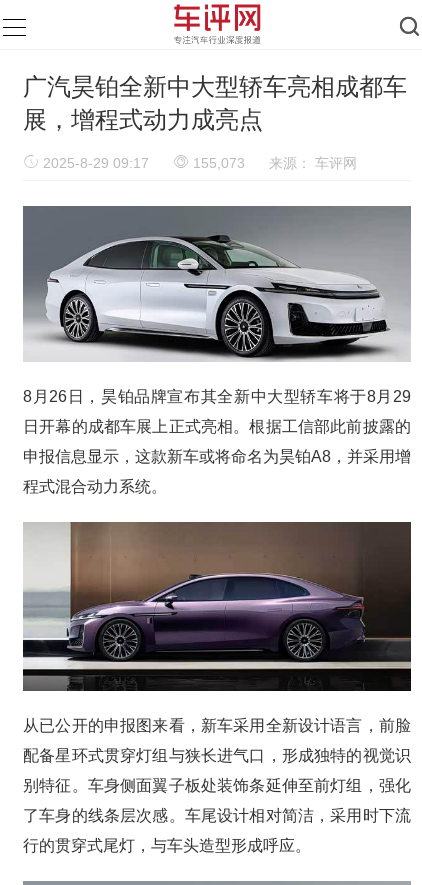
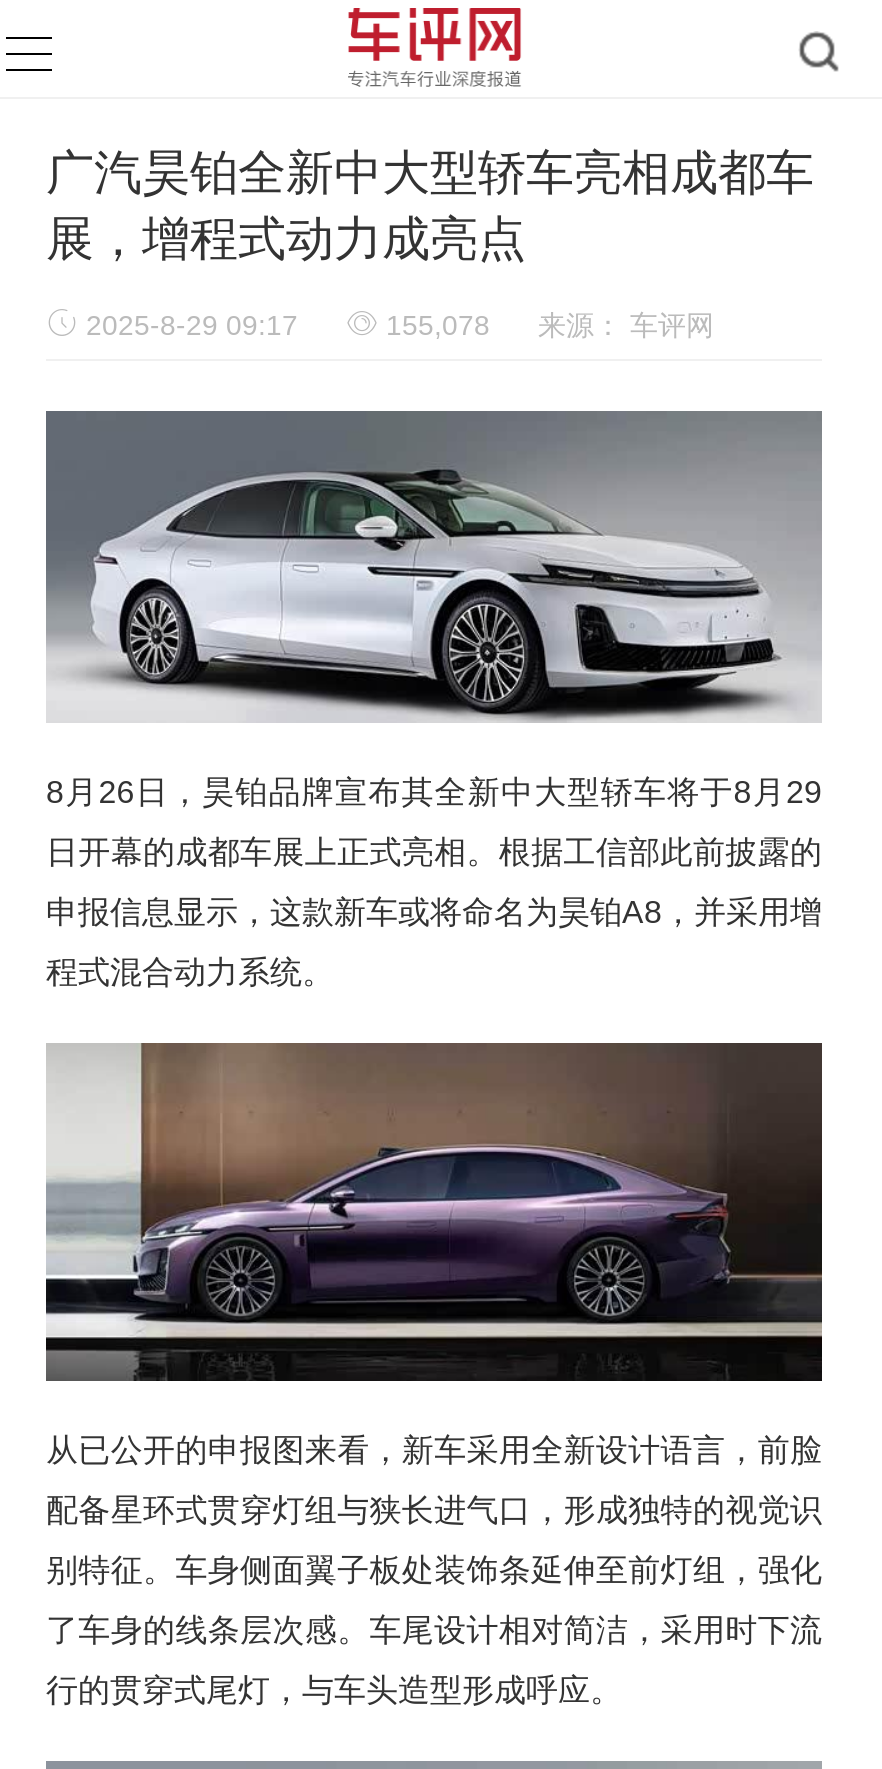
[189,155,357,171] 155,073 来源：车评网 -> [378,309,714,341] 155,078 来源：车评网

